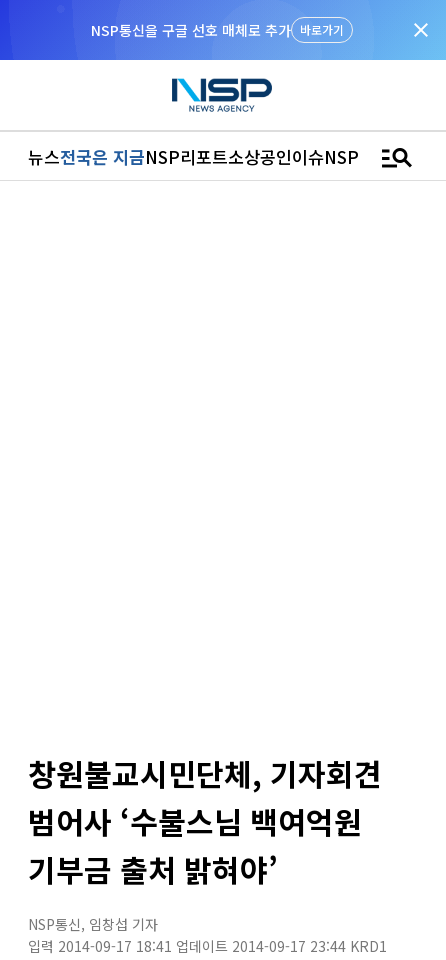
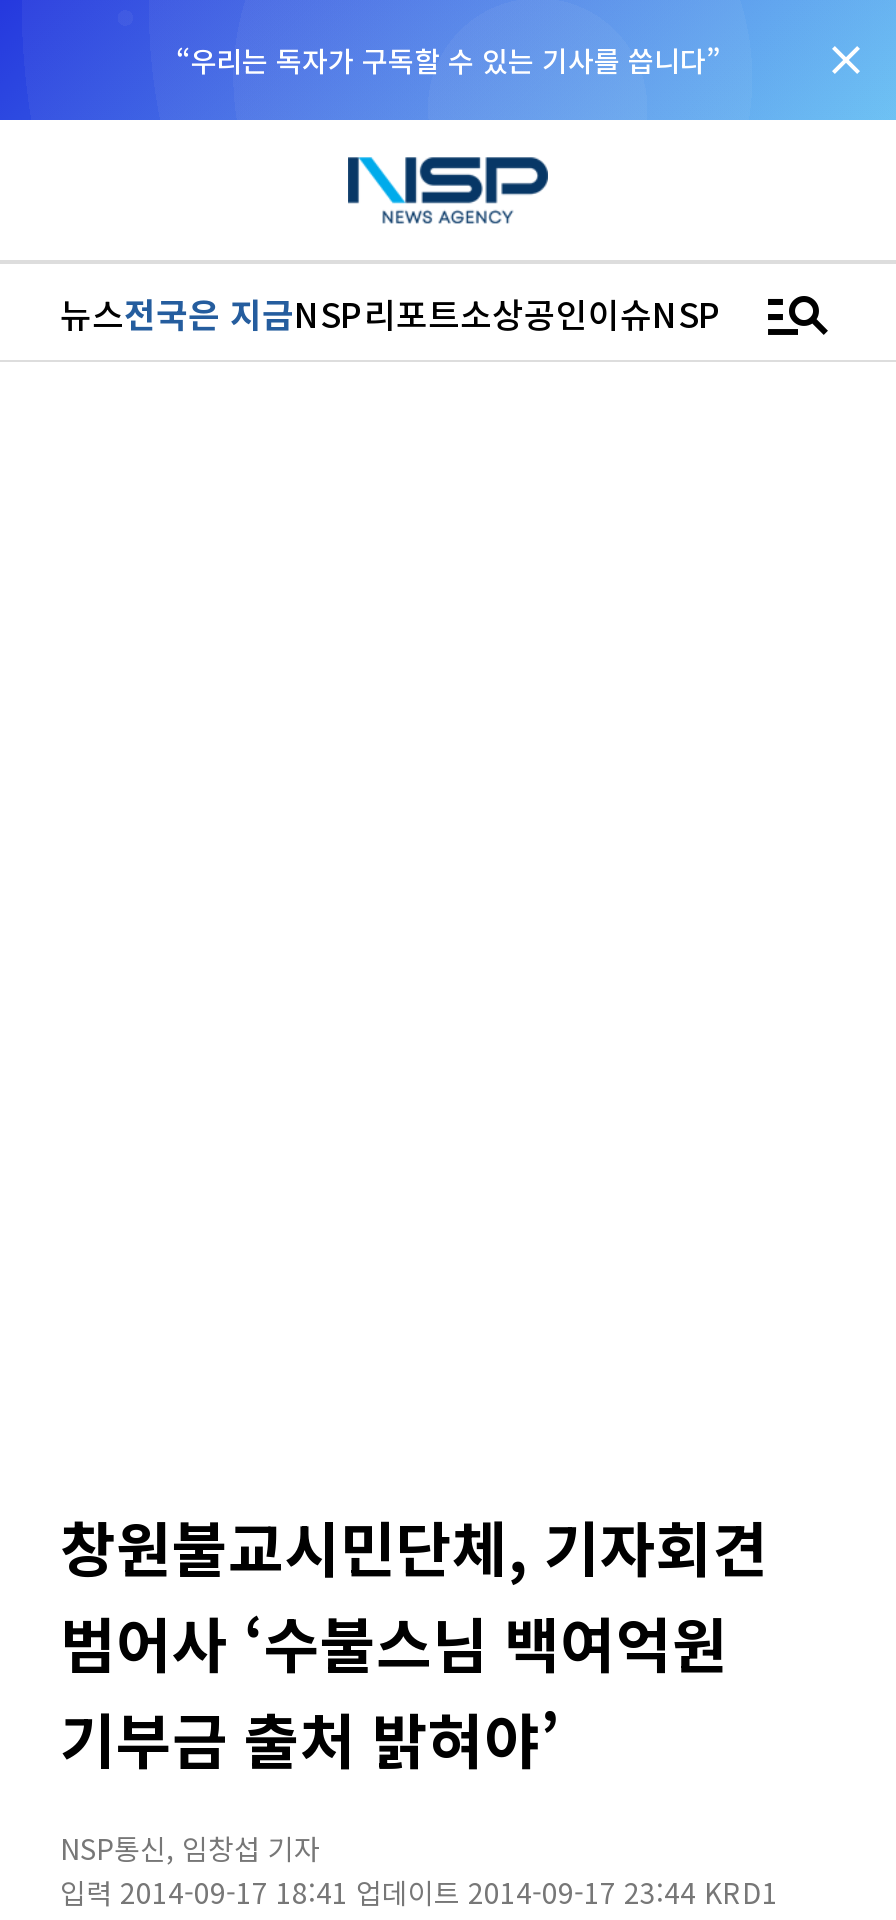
[91,20,344,40] NSP통신을 구글 선호 매체로 추가 바로가기 -> none

